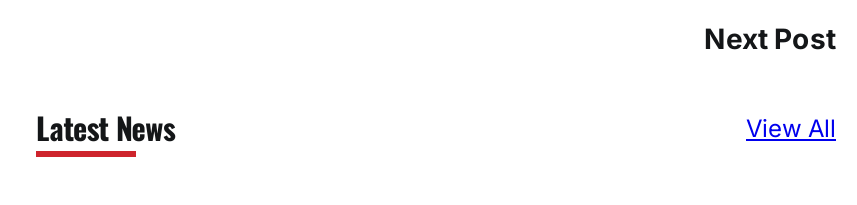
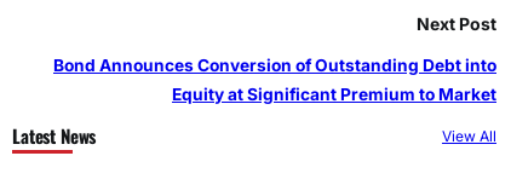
none -> [53,55,496,104] Bond Announces Conversion of Outstanding Debt into | Equity at Significant Premium to Market

